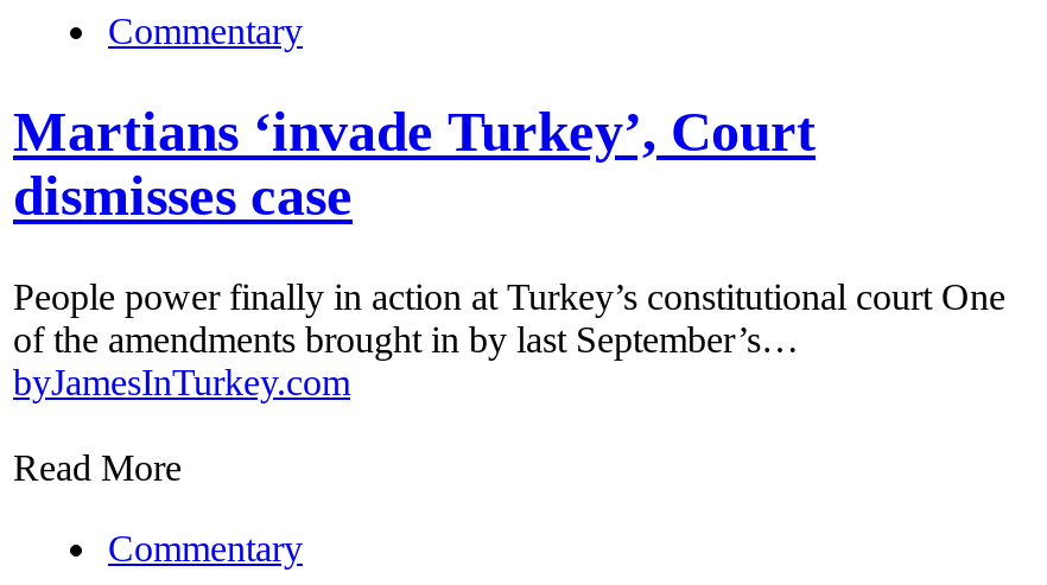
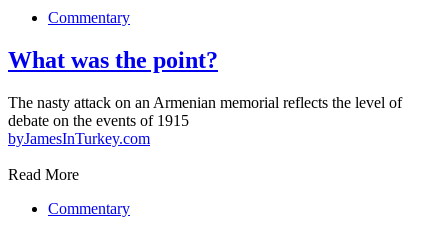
[13,101,816,226] Martians ‘invade Turkey’, Court | dismisses case -> [8,47,218,73] What was the point?
[13,276,1005,359] People power finally in action at Turkey’s constitutional court One | of the amendments brought in by last September’s… -> [8,94,402,129] The nasty attack on an Armenian memorial reflects the level of | debate on the events of 1915

